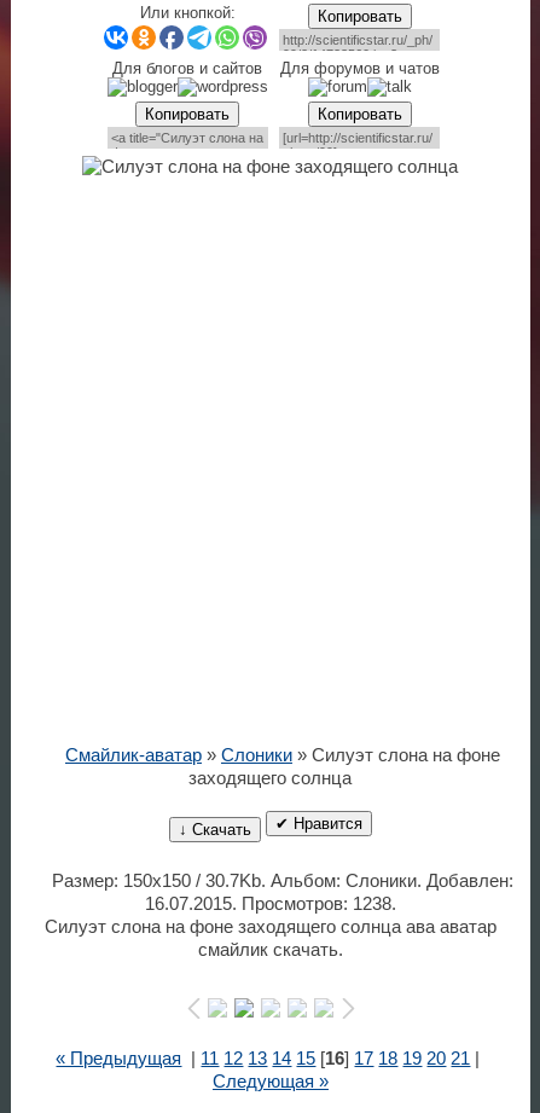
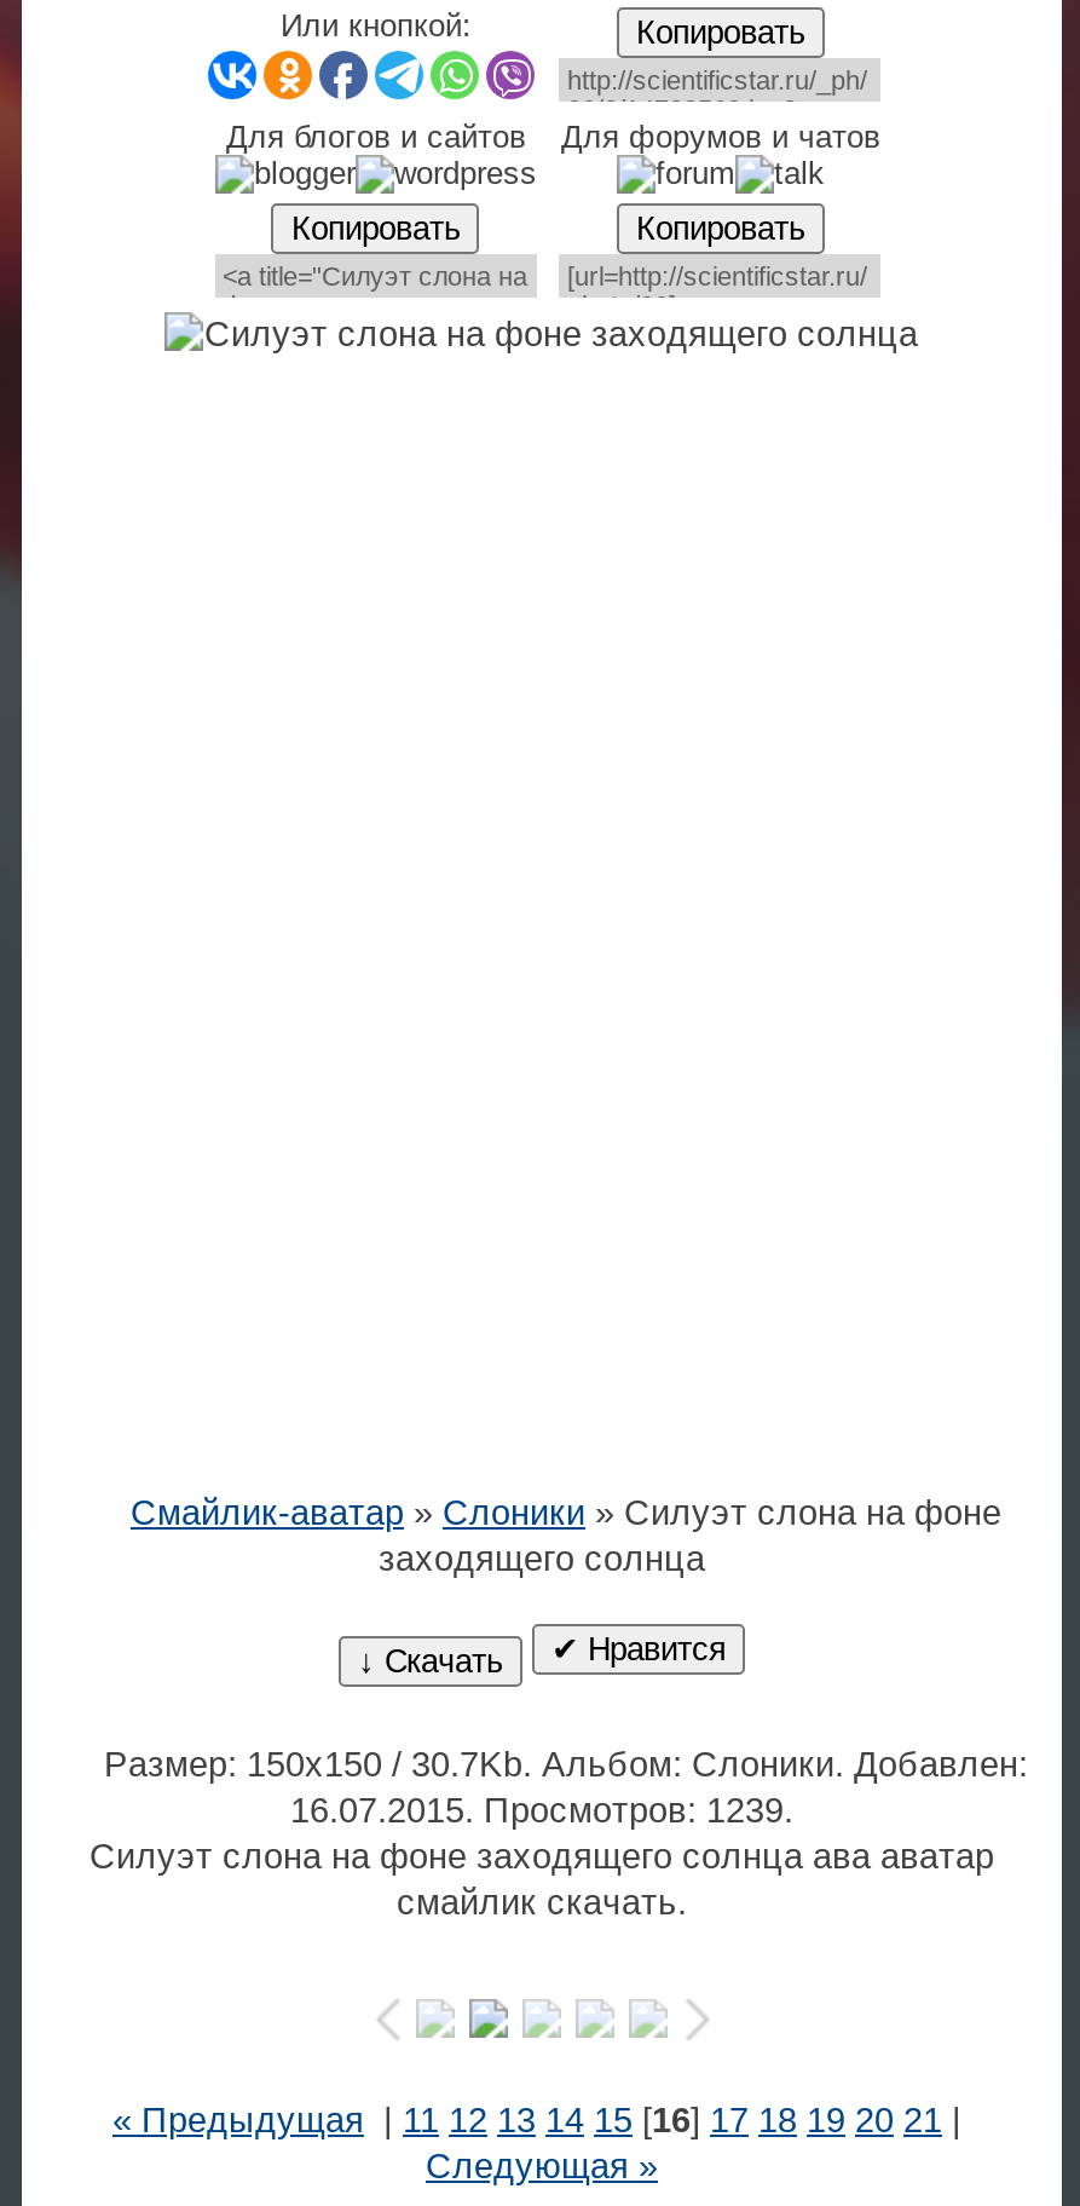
[145,894,396,914] 16.07.2015. Просмотров: 1238. -> [290,1791,793,1830] 16.07.2015. Просмотров: 1239.

